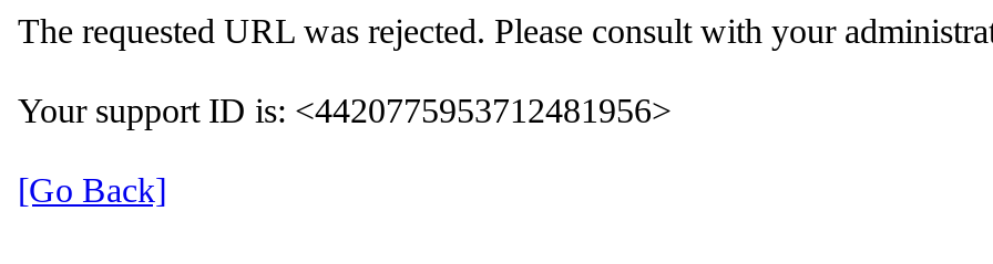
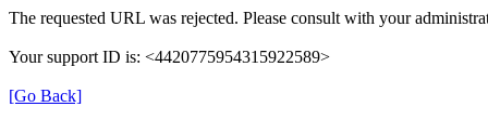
[18,92,672,129] Your support ID is: <4420775953712481956> -> [9,48,330,66] Your support ID is: <4420775954315922589>

